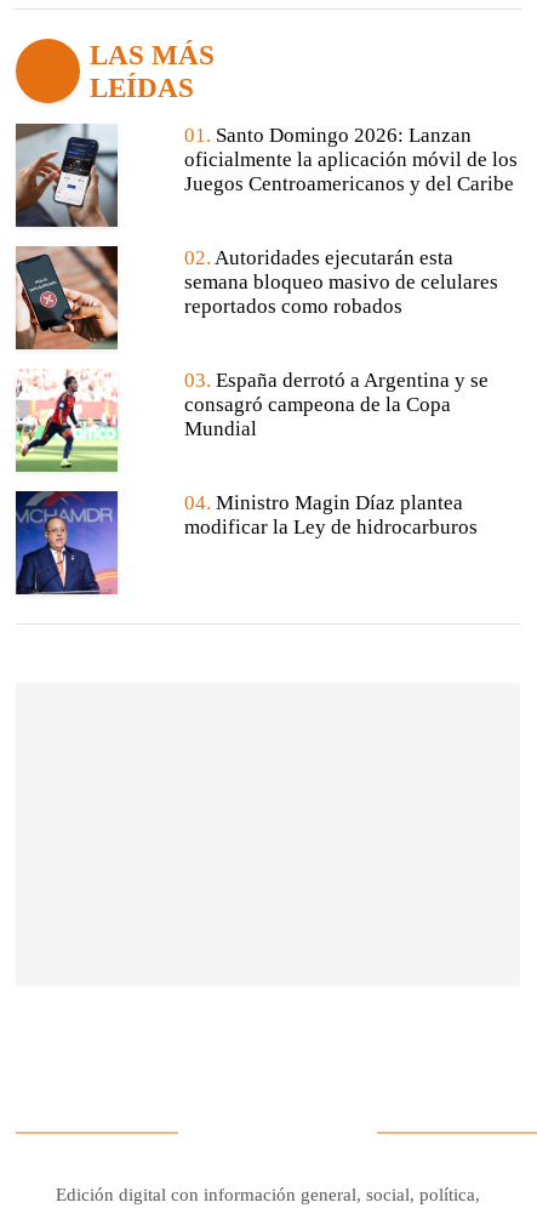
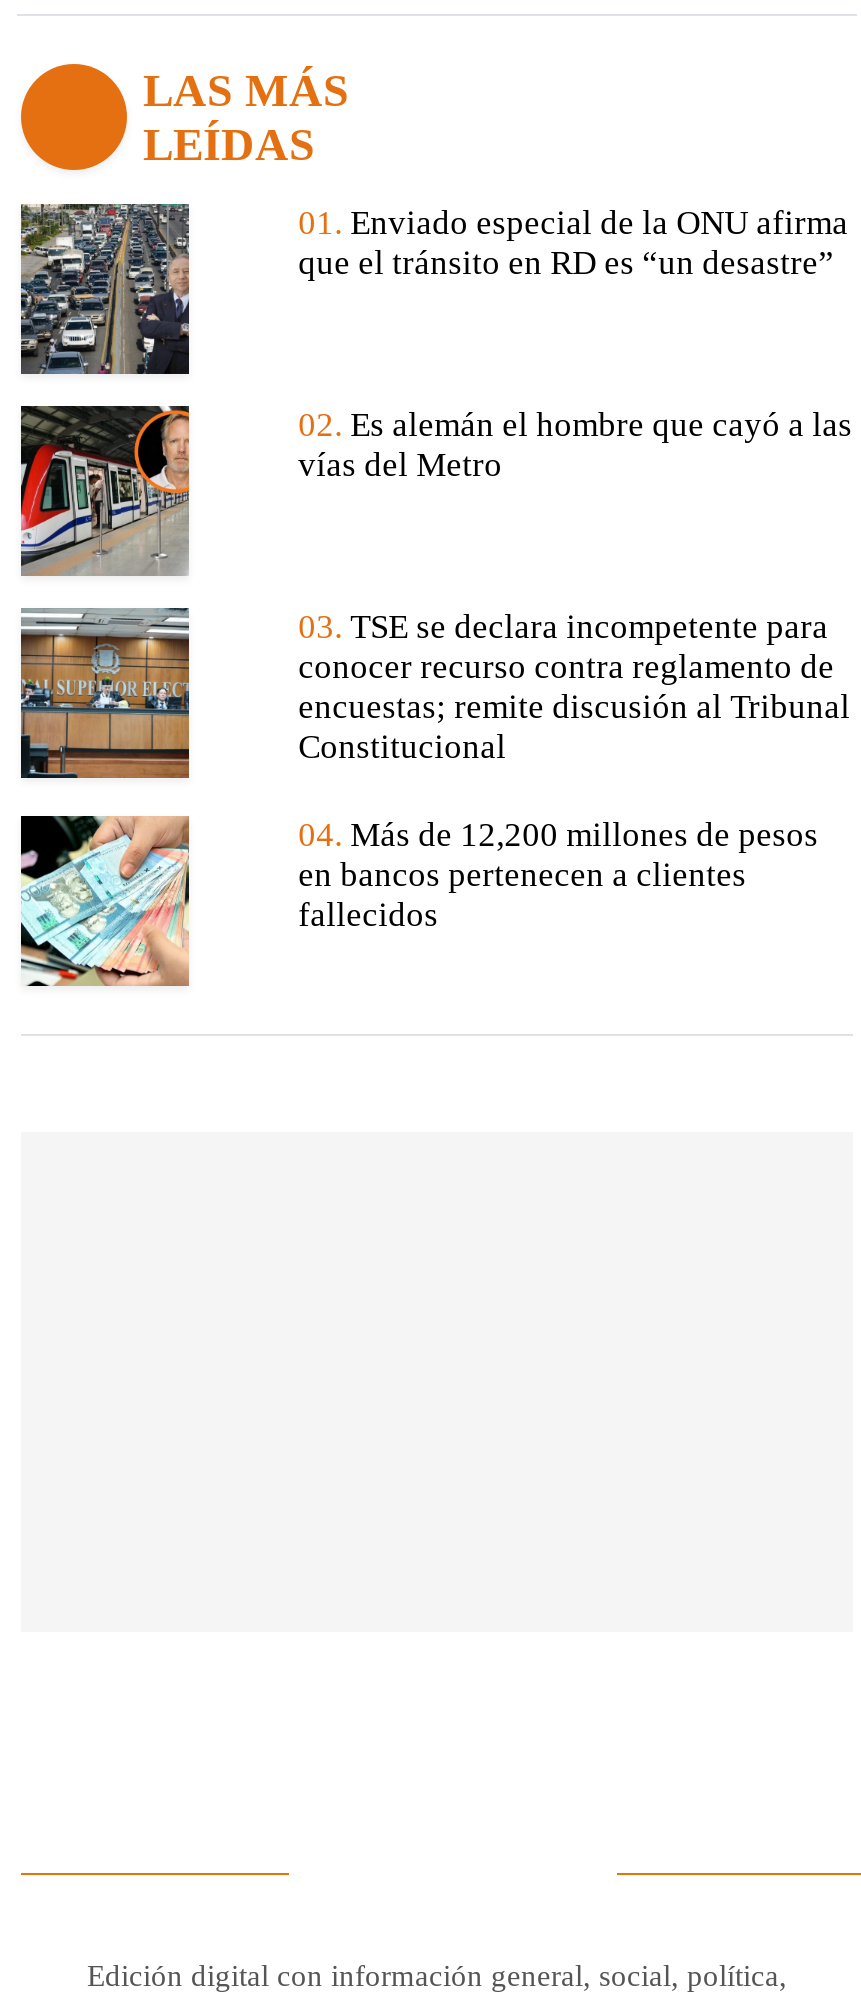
[16,124,118,228] [image] -> [19,202,191,376] [image]
[184,123,517,195] 01. Santo Domingo 2026: Lanzan | oficialmente la aplicación móvil de los | Juegos Centroamericanos y del Caribe -> [298,204,848,282] 01. Enviado especial de la ONU afirma | que el tránsito en RD es “un desastre”
[16,245,119,349] [image] -> [19,404,191,576] [image]
[184,246,498,318] 02. Autoridades ejecutarán esta | semana bloqueo masivo de celulares | reportados como robados -> [298,406,852,484] 02. Es alemán el hombre que cayó a las | vías del Metro
[15,369,119,473] [image] -> [19,606,191,780] [image]
[184,368,488,440] 03. España derrotó a Argentina y se | consagró campeona de la Copa | Mundial -> [298,608,850,766] 03. TSE se declara incompetente para | conocer recurso contra reglamento de | encuestas; remite discusión al Tribunal | Constitucional
[15,490,119,596] [image] -> [19,814,191,988] [image]
[184,491,477,538] 04. Ministro Magin Díaz plantea | modificar la Ley de hidrocarburos -> [298,816,818,934] 04. Más de 12,200 millones de pesos | en bancos pertenecen a clientes | fallecidos

